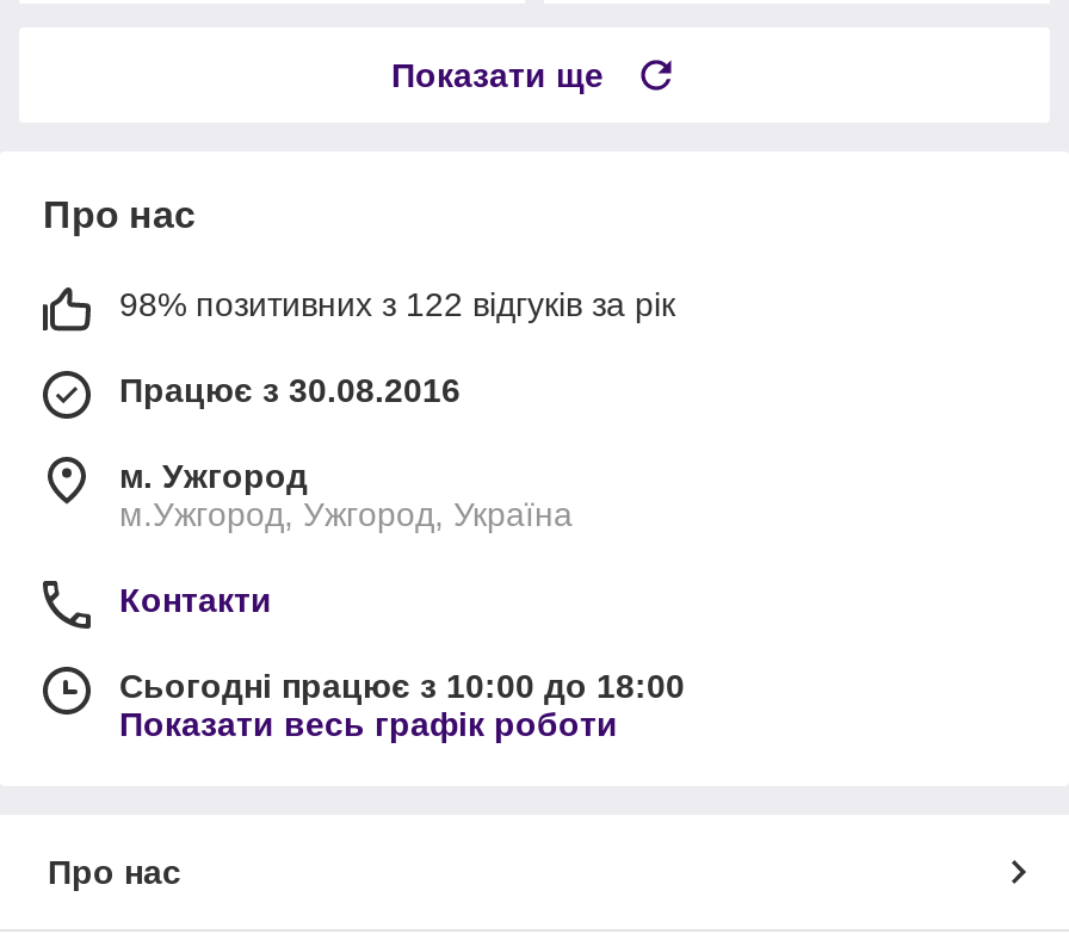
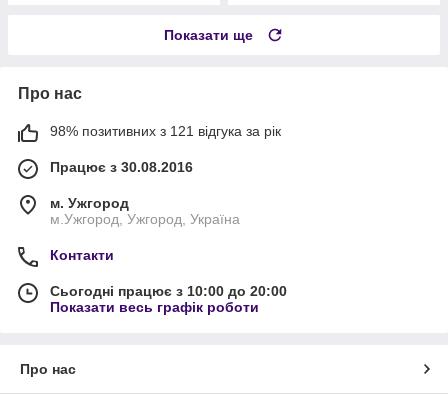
[119,285,675,323] 98% позитивних з 122 відгуків за рік -> [50,123,281,139] 98% позитивних з 121 відгука за рік
[119,666,685,704] Сьогодні працює з 10:00 до 18:00 -> [50,283,287,299] Сьогодні працює з 10:00 до 20:00

